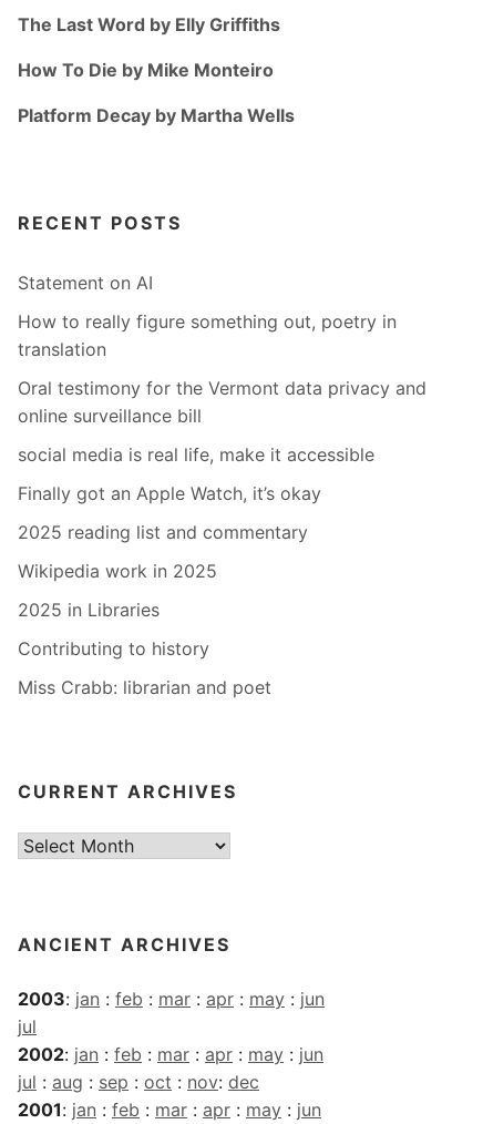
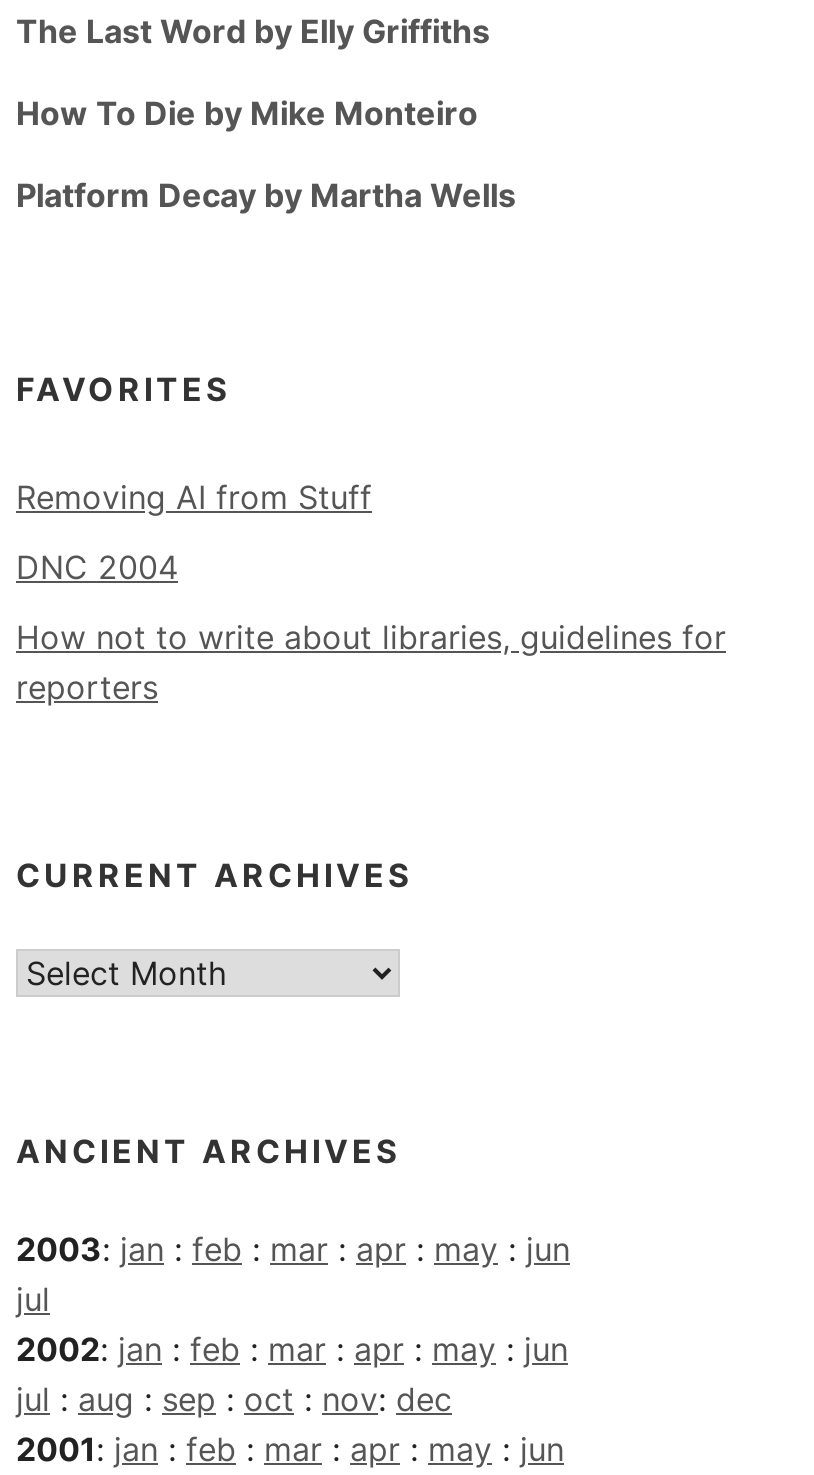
[18,212,427,699] RECENT POSTS | Statement on AI | How to really figure something out, poetry in | translation | Oral testimony for the Vermont data privacy and | online surveillance bill | social media is real life, make it accessible | Finally got an Apple Watch, it’s okay | 2025 reading list and commentary | Wikipedia work in 2025 | 2025 in Libraries | Contributing to history | Miss Crabb: librarian and poet -> [16,369,726,707] FAVORITES | Removing AI from Stuff | DNC 2004 | How not to write about libraries, guidelines for | reporters

